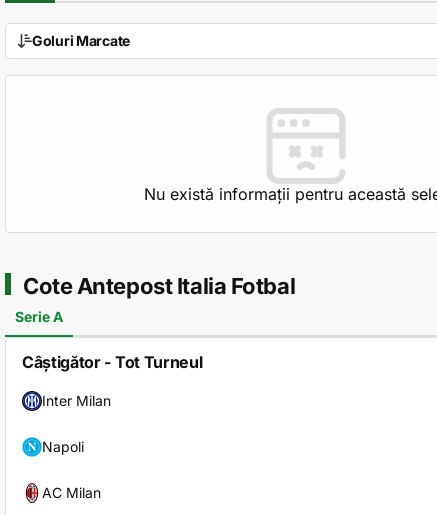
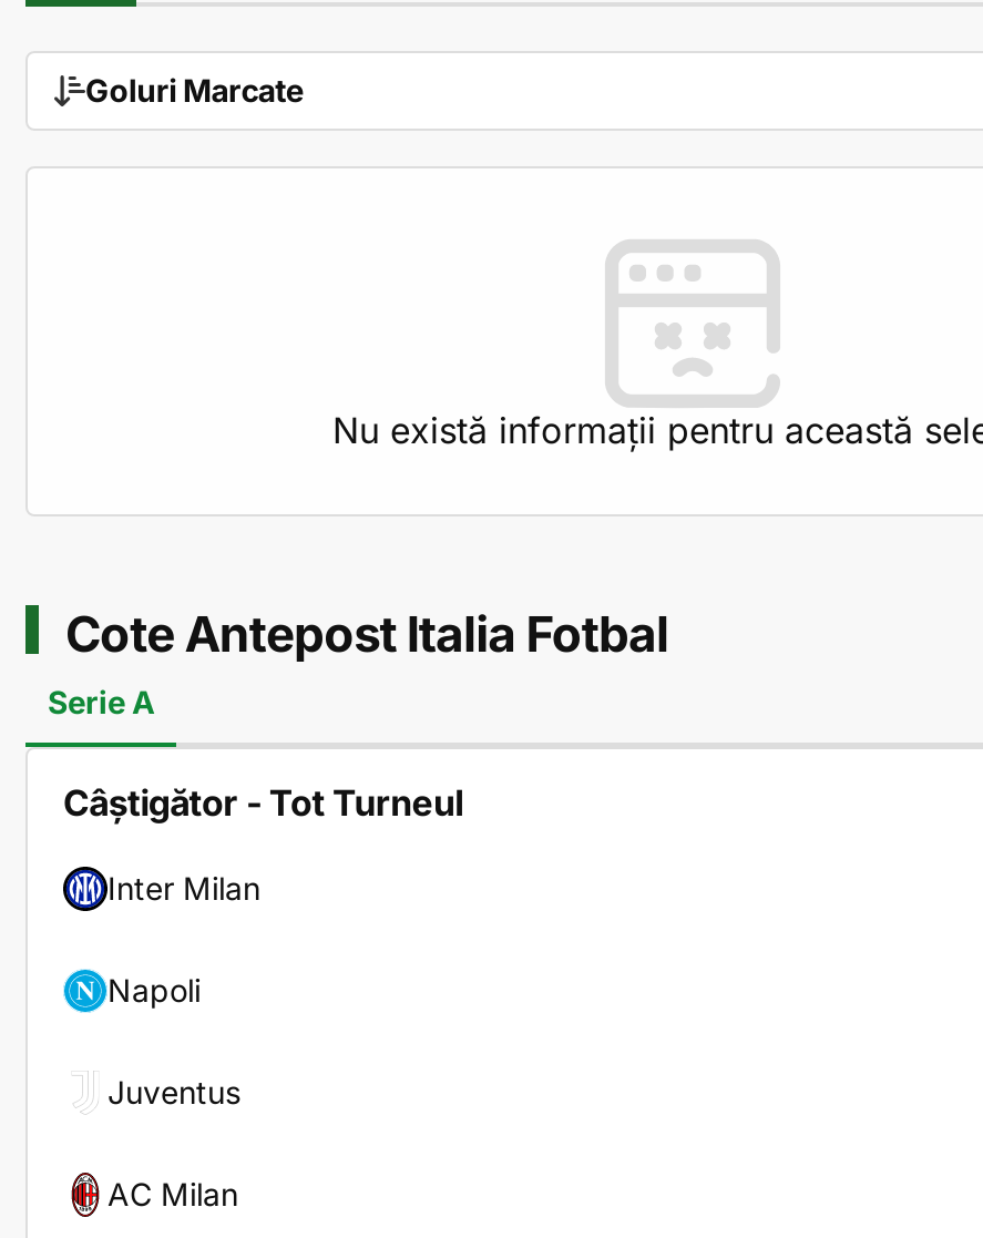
none -> [107,1073,240,1111] Juventus

